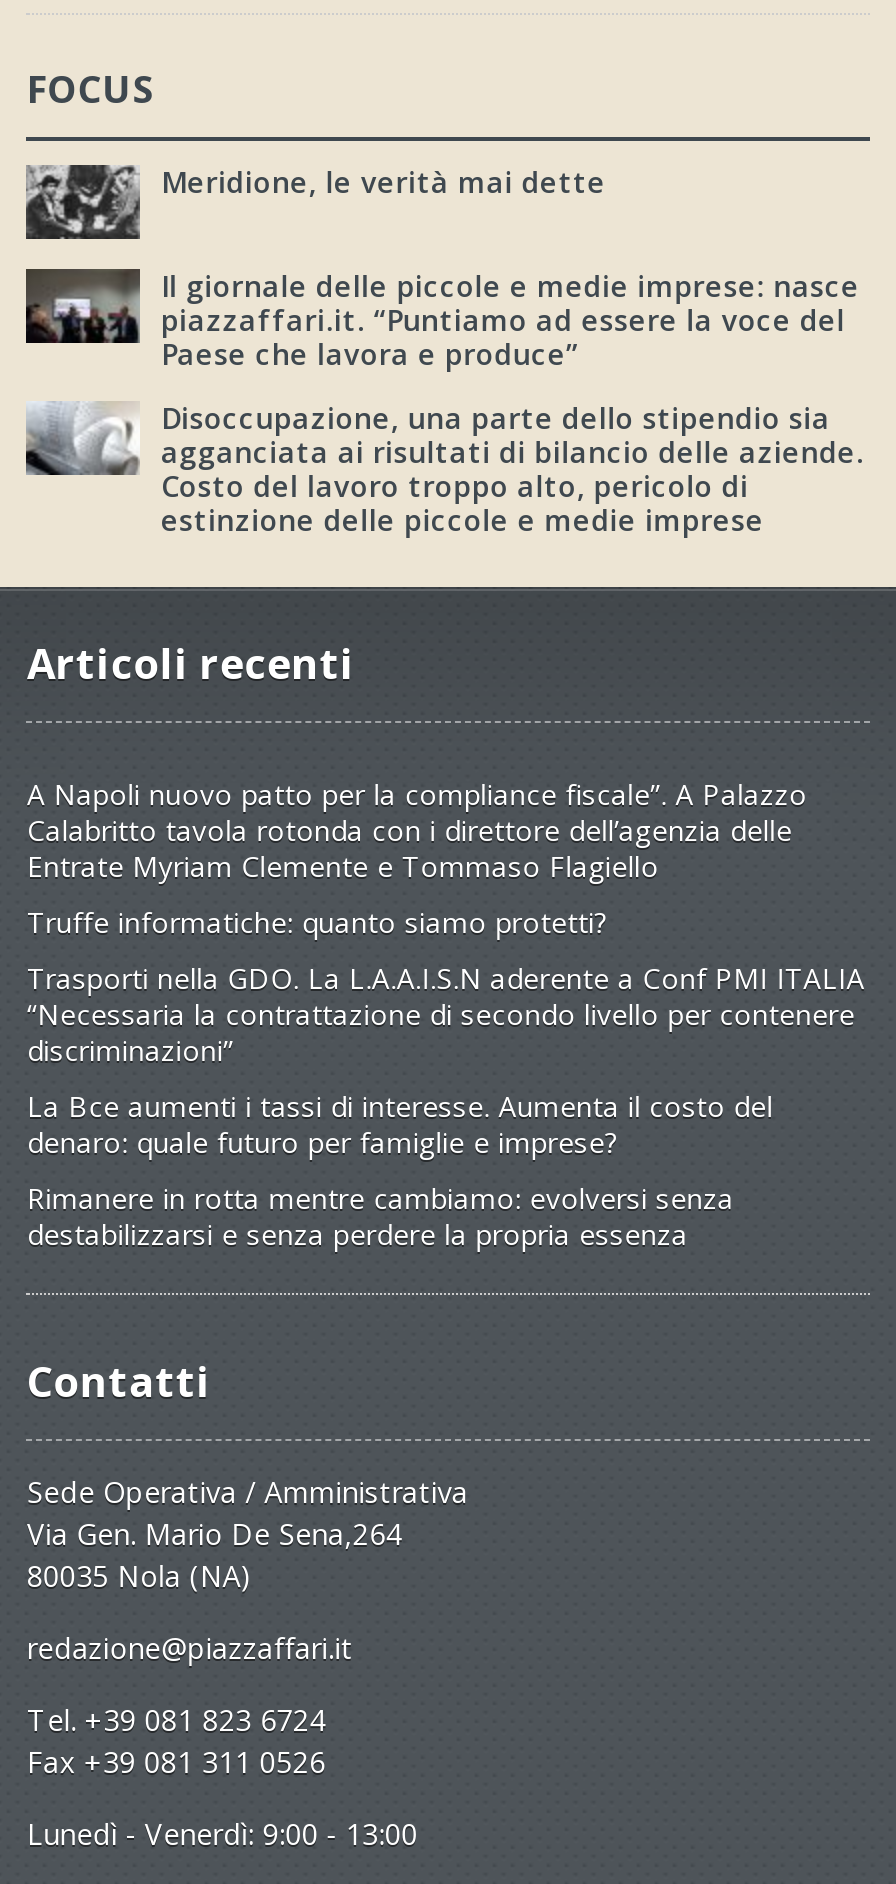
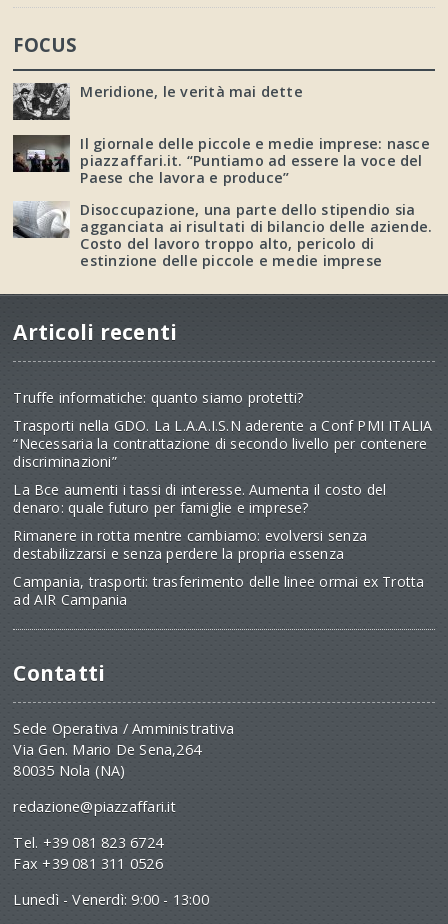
[27,776,807,886] A Napoli nuovo patto per la compliance fiscale”. A Palazzo | Calabritto tavola rotonda con i direttore dell’agenzia delle | Entrate Myriam Clemente e Tommaso Flagiello -> none
moved [27,904,865,1254] -> [13,388,432,563]: Truffe informatiche: quanto siamo protetti? | Trasporti nella GDO. La L.A.A.I.S.N aderente a Conf PMI ITALIA | “Necessaria la contrattazione di secondo livello per contenere | discriminazioni” | La Bce aumenti i tassi di interesse. Aumenta il costo del | denaro: quale futuro per famiglie e imprese? | Rimanere in rotta mentre cambiamo: evolversi senza | destabilizzarsi e senza perdere la propria essenza
none -> [13,572,424,609] Campania, trasporti: trasferimento delle linee ormai ex Trotta | ad AIR Campania

